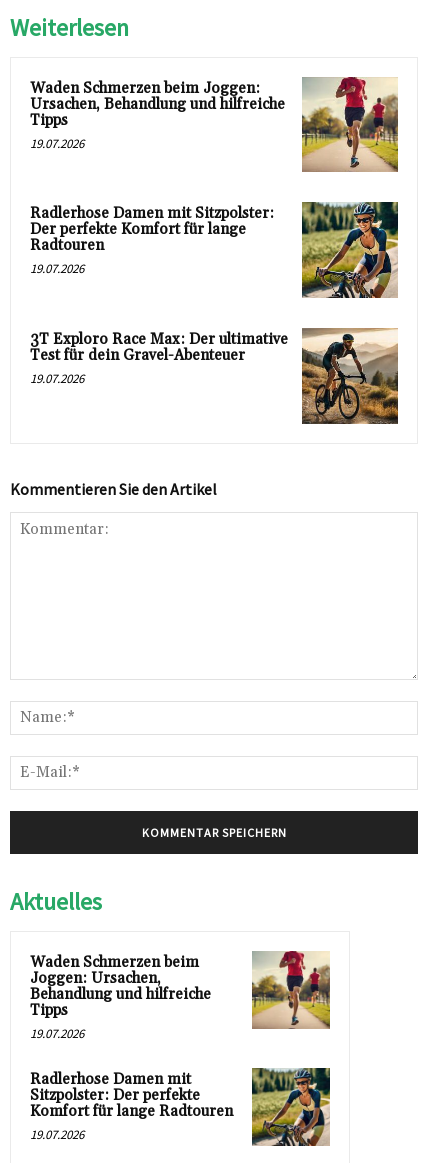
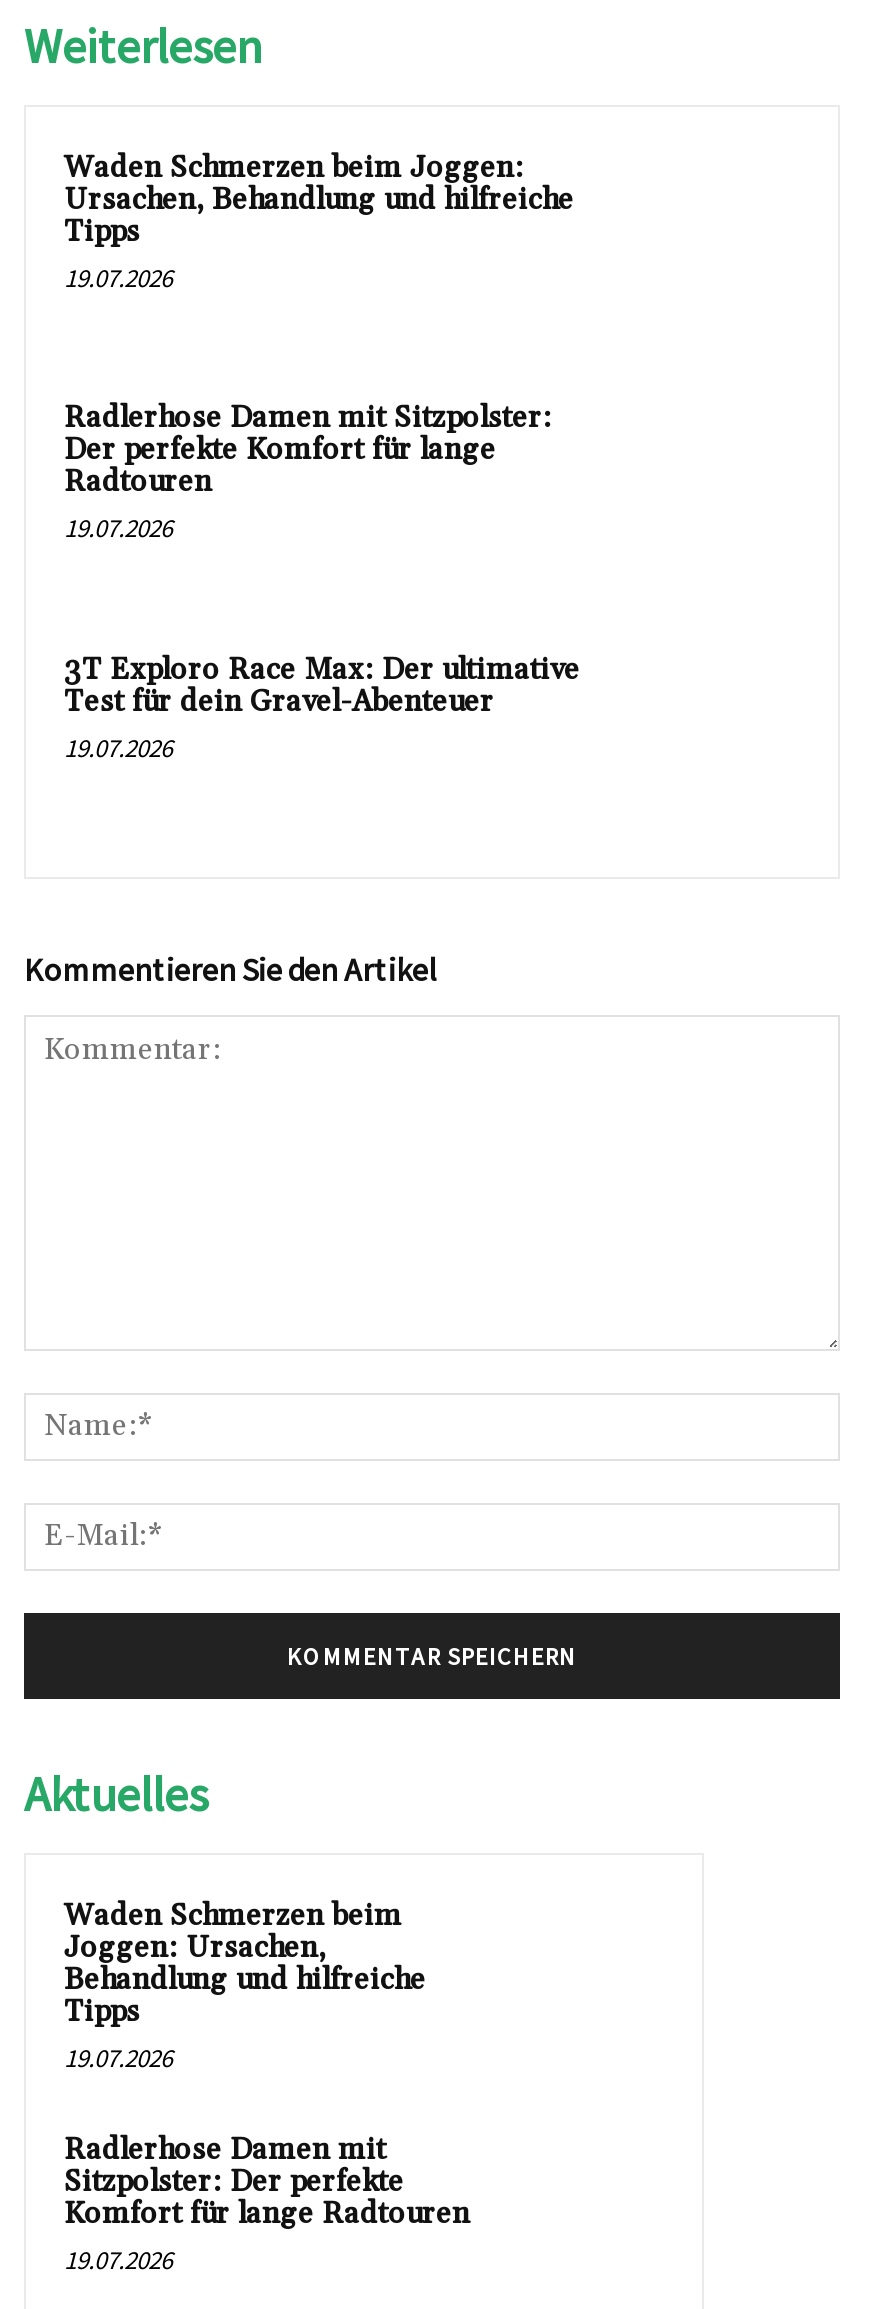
[301,76,399,173] [image] -> none
[301,201,399,299] [image] -> none
[301,327,399,425] [image] -> none
[251,950,331,1030] [image] -> none
[251,1067,331,1147] [image] -> none

